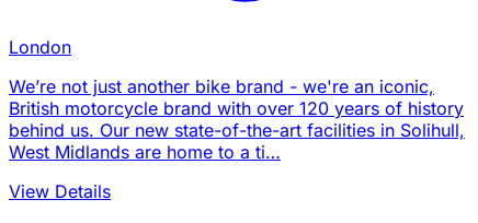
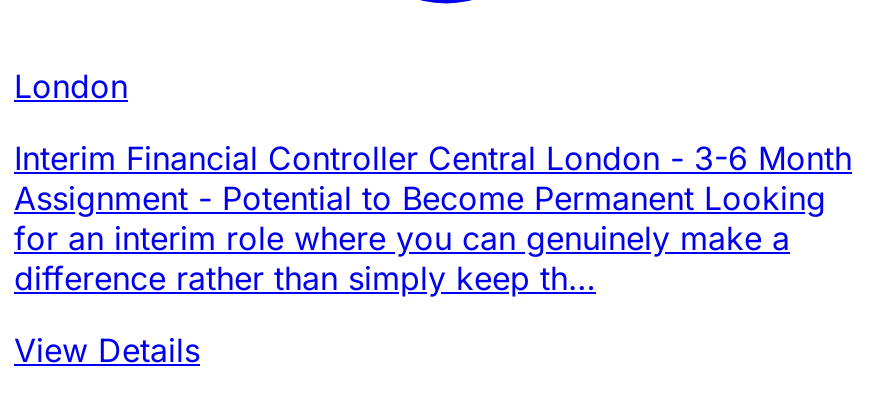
[9,75,465,163] We’re not just another bike brand - we're an iconic, | British motorcycle brand with over 120 years of history | behind us. Our new state-of-the-art facilities in Solihull, | West Midlands are home to a ti… -> [14,137,852,297] Interim Financial Controller Central London - 3-6 Month | Assignment - Potential to Become Permanent Looking | for an interim role where you can genuinely make a | difference rather than simply keep th…

